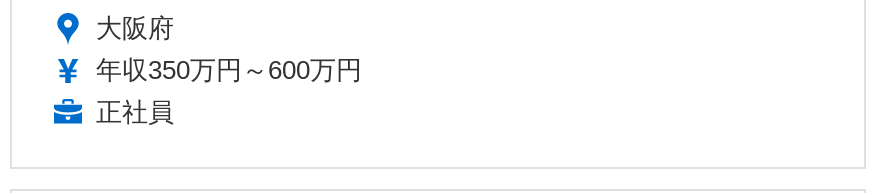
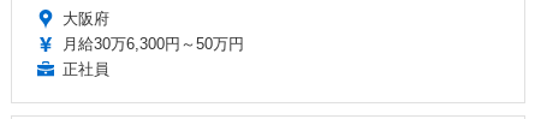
[96,55,362,85] 年収350万円～600万円 -> [63,35,244,53] 月給30万6,300円～50万円

